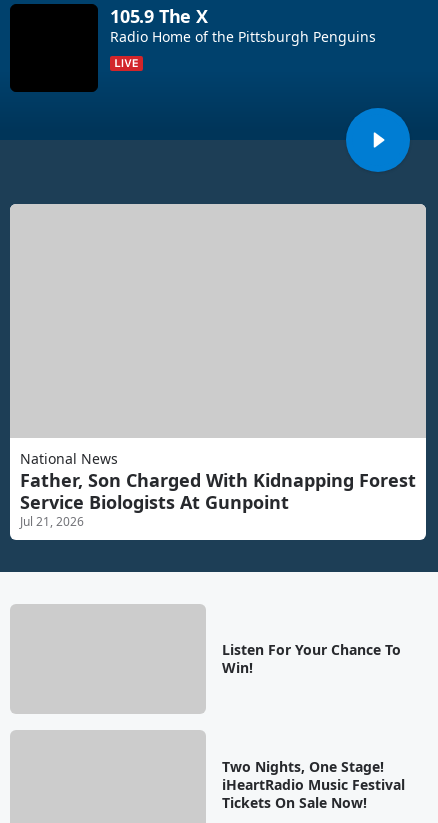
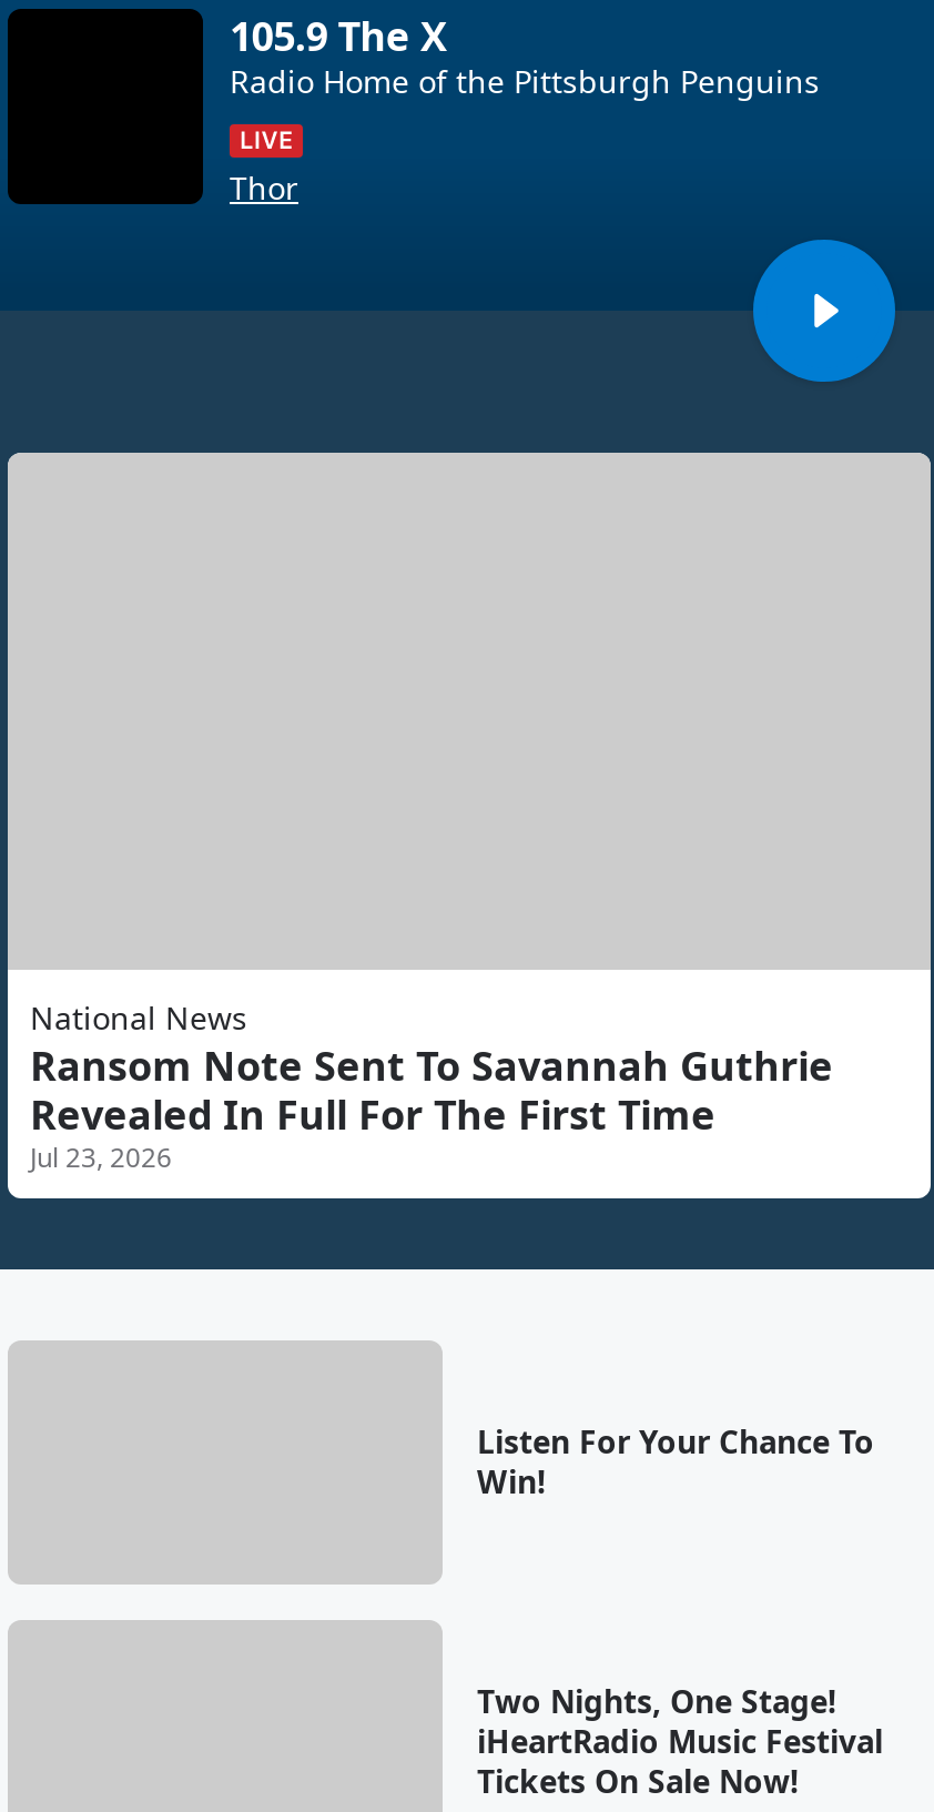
none -> [230,166,298,209] Thor
[20,468,416,530] Father, Son Charged With Kidnapping Forest | Service Biologists At Gunpoint | Jul 21, 2026 -> [30,1039,833,1176] Ransom Note Sent To Savannah Guthrie | Revealed In Full For The First Time | Jul 23, 2026

